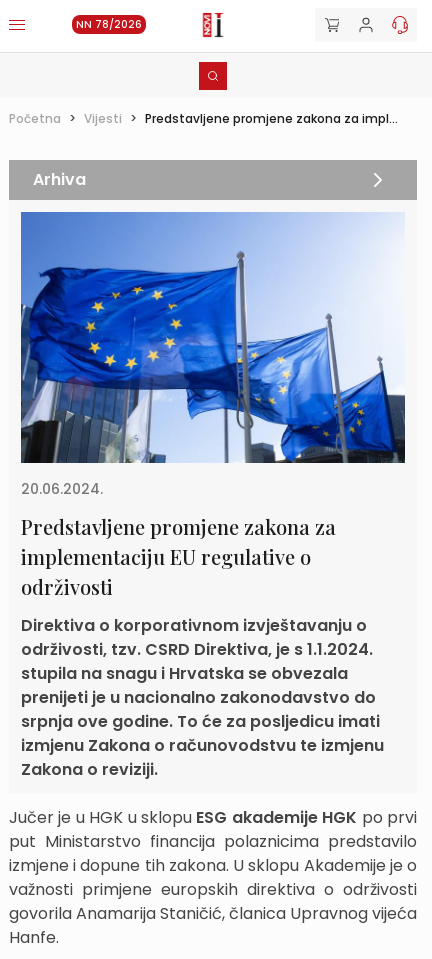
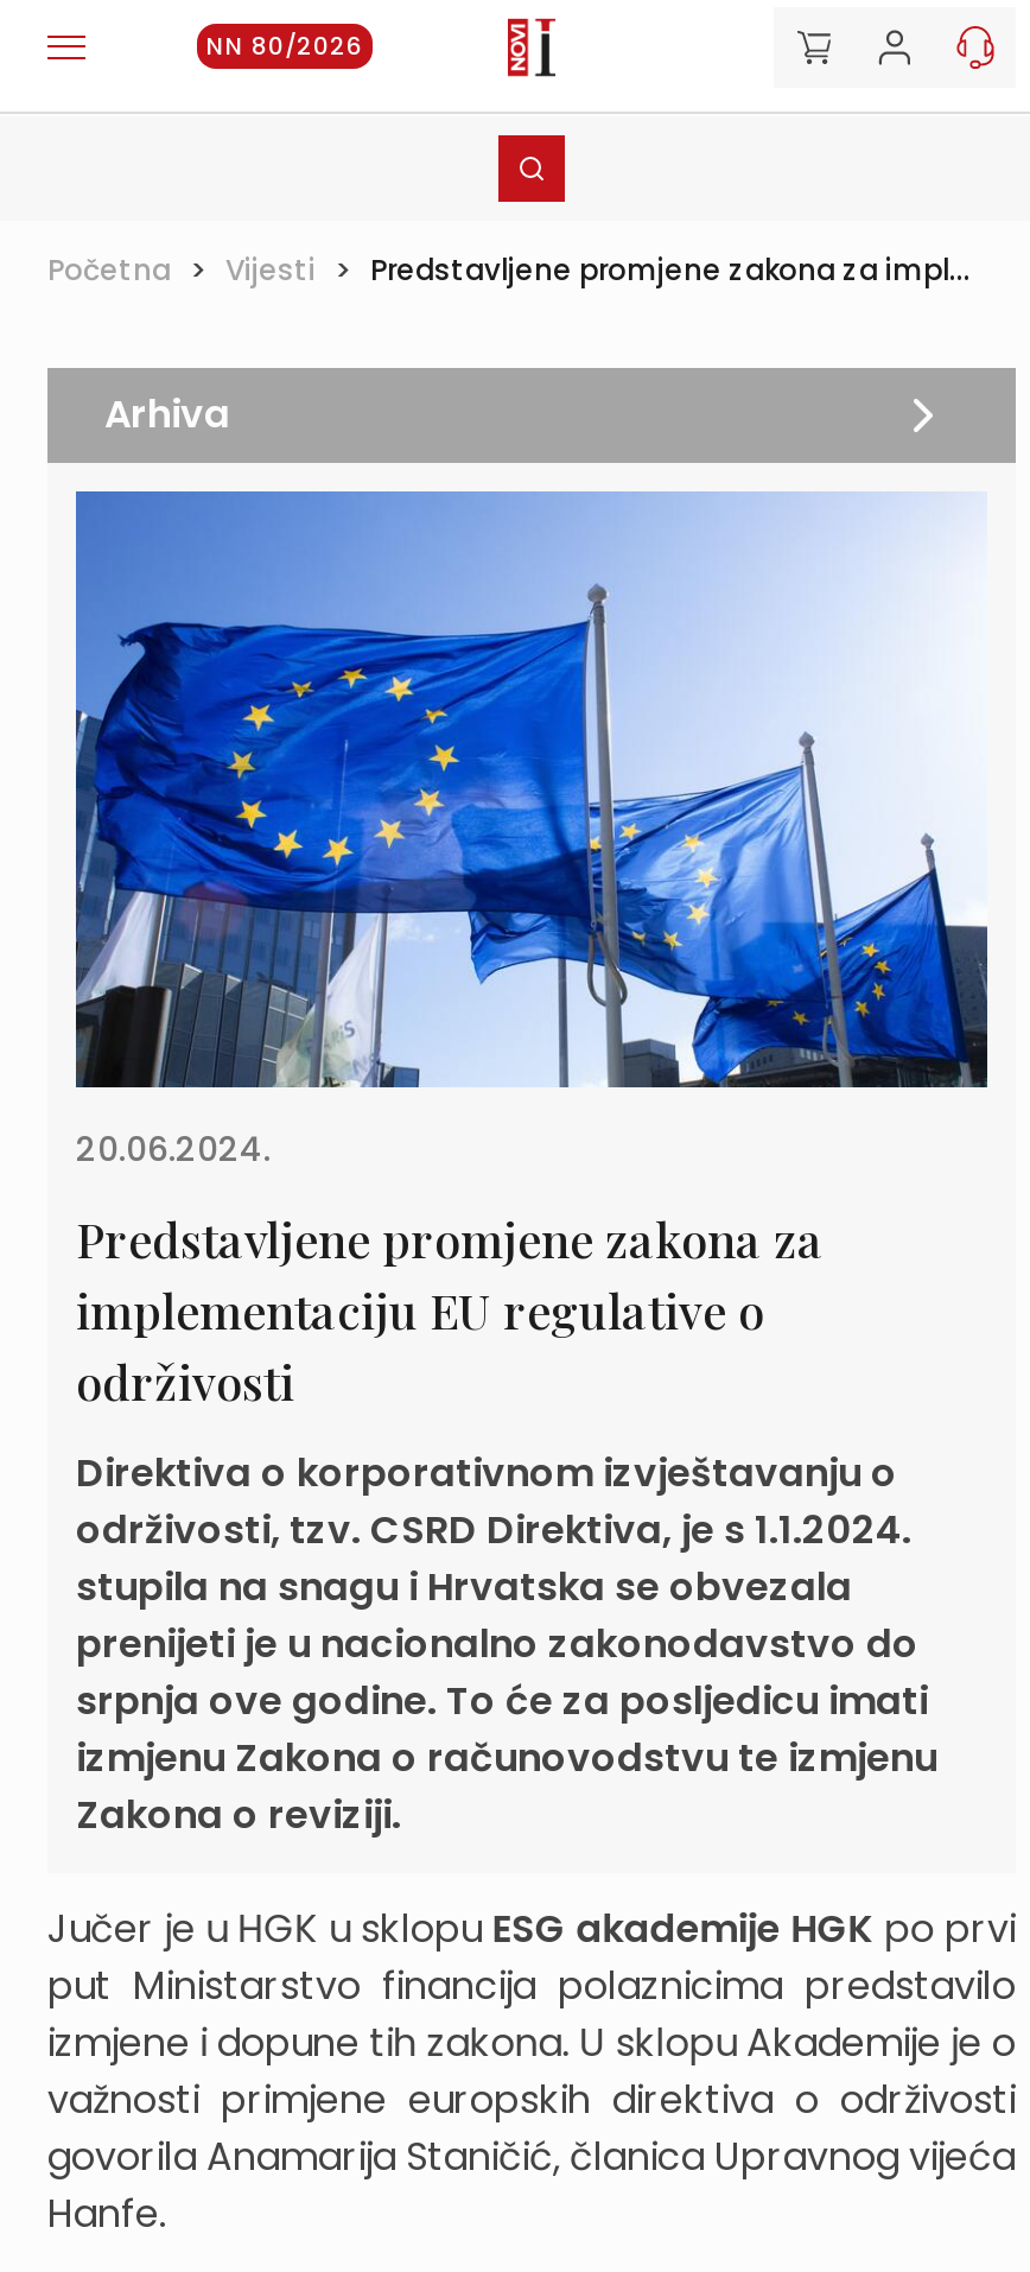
[76,17,142,32] NN 78/2026 -> [206,28,363,64] NN 80/2026

